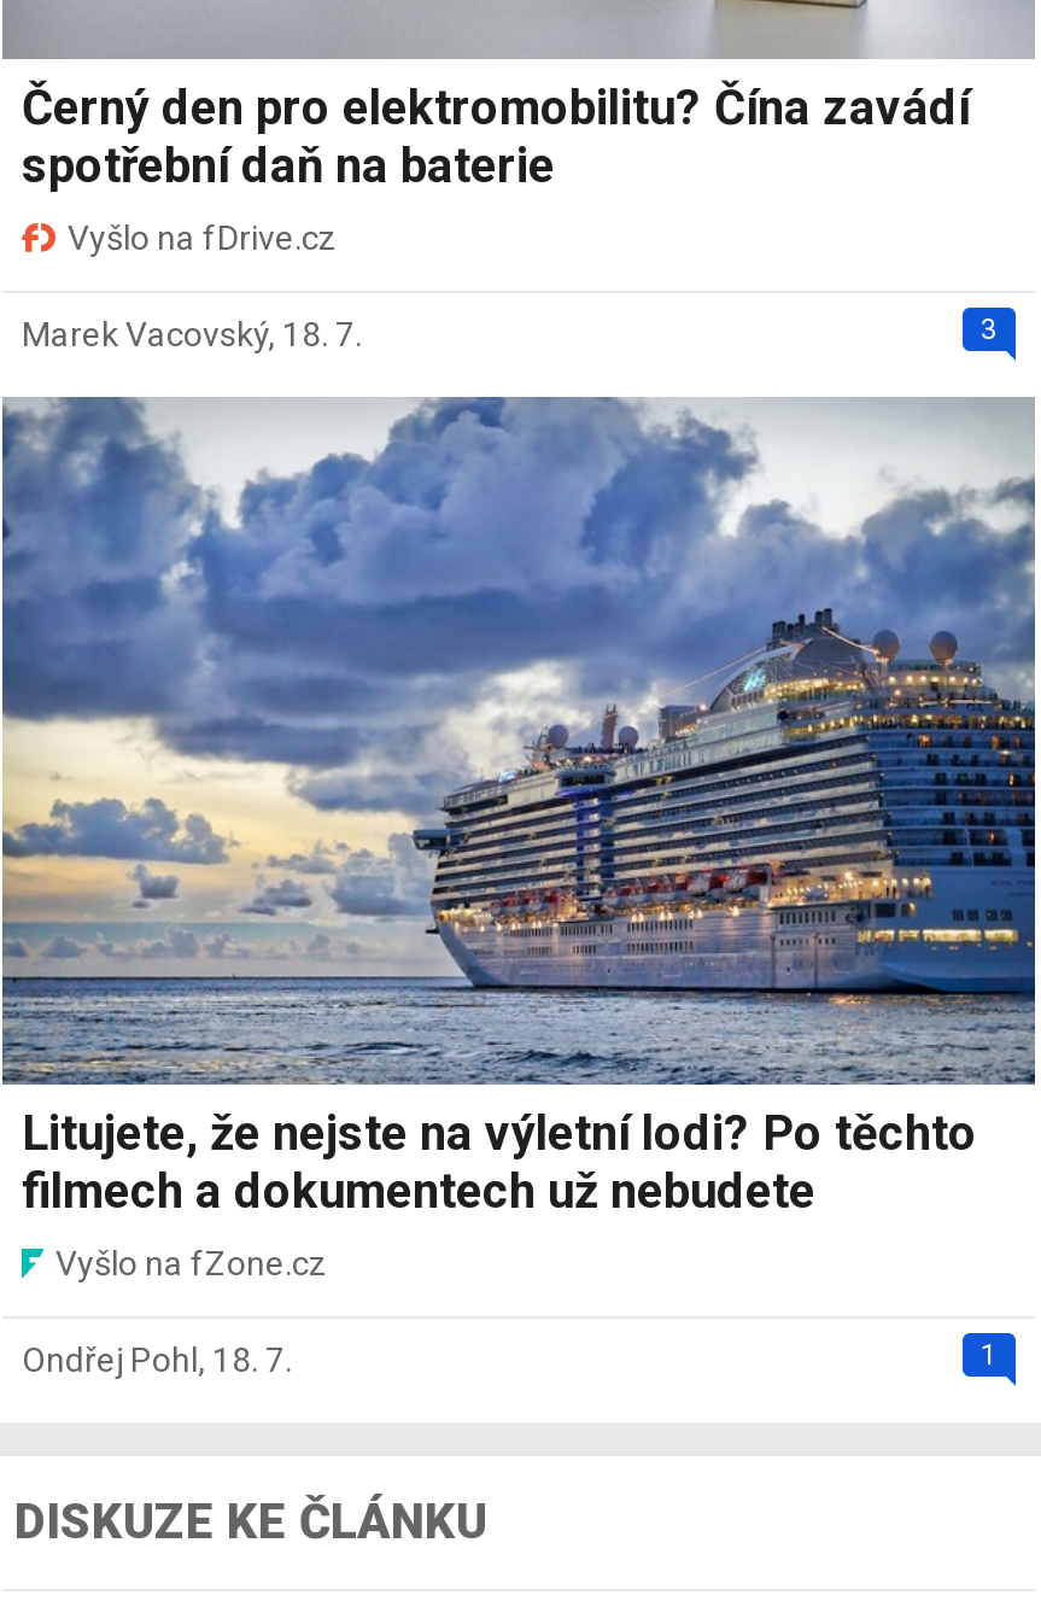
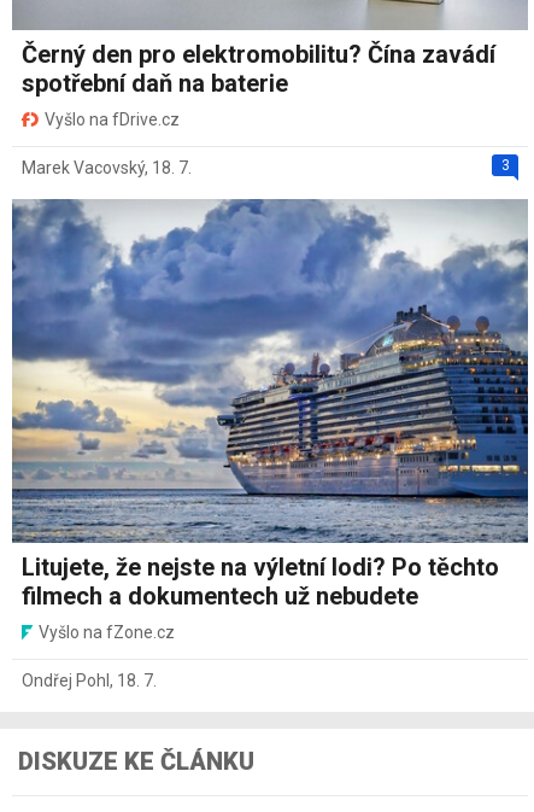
[981,1339,998,1373] 1 -> none

